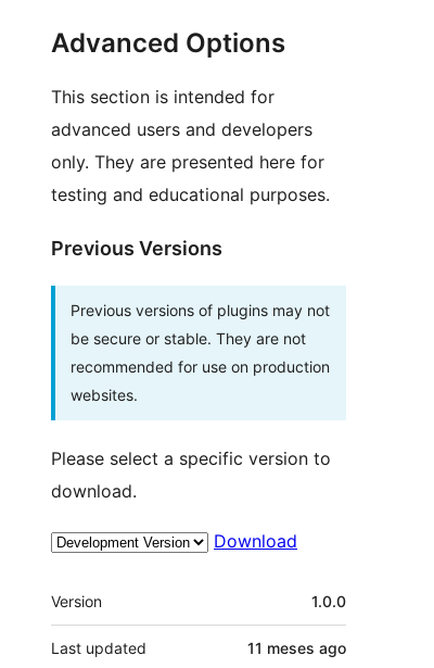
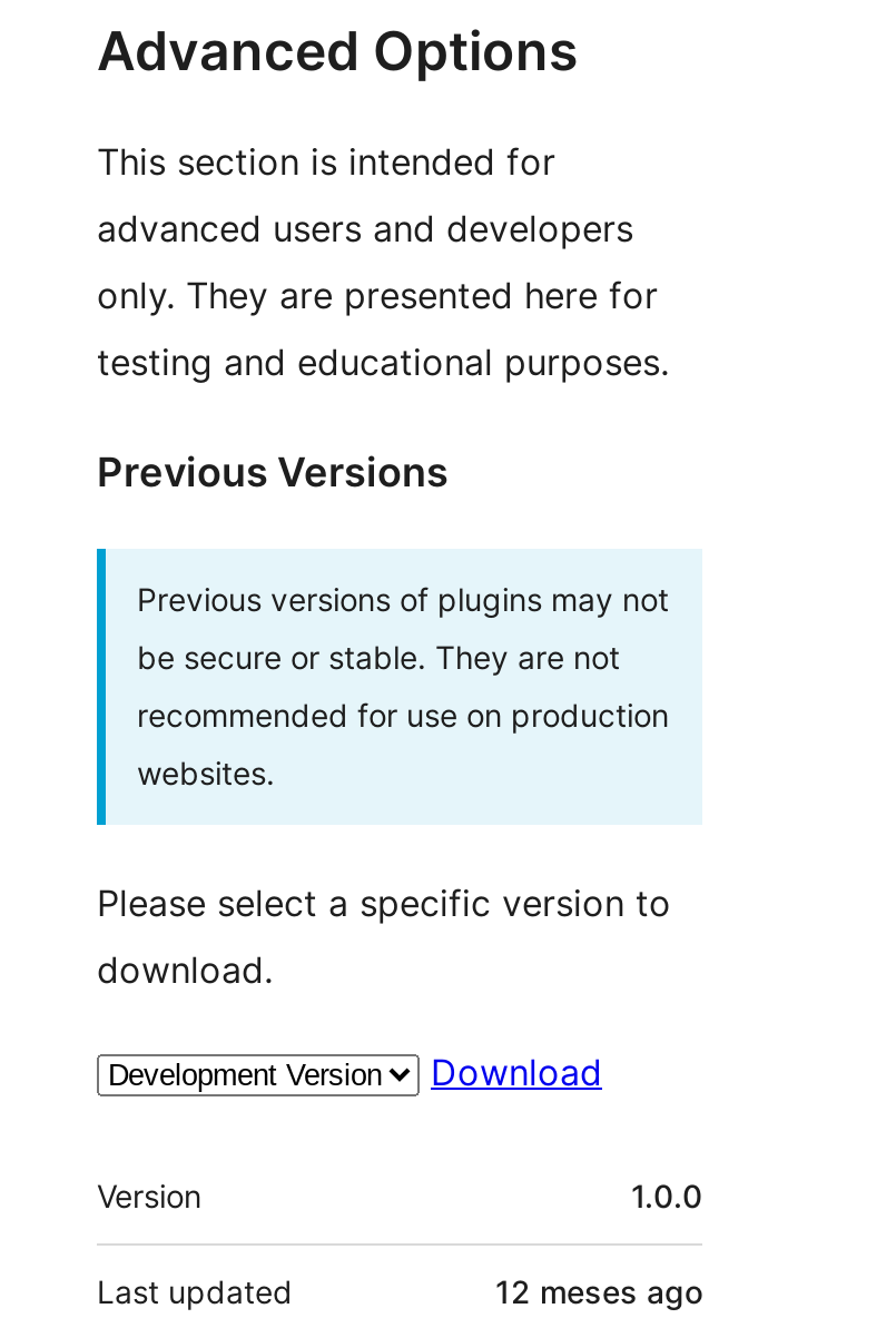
[247,638,346,657] 11 meses ago -> [495,1271,702,1309] 12 meses ago

